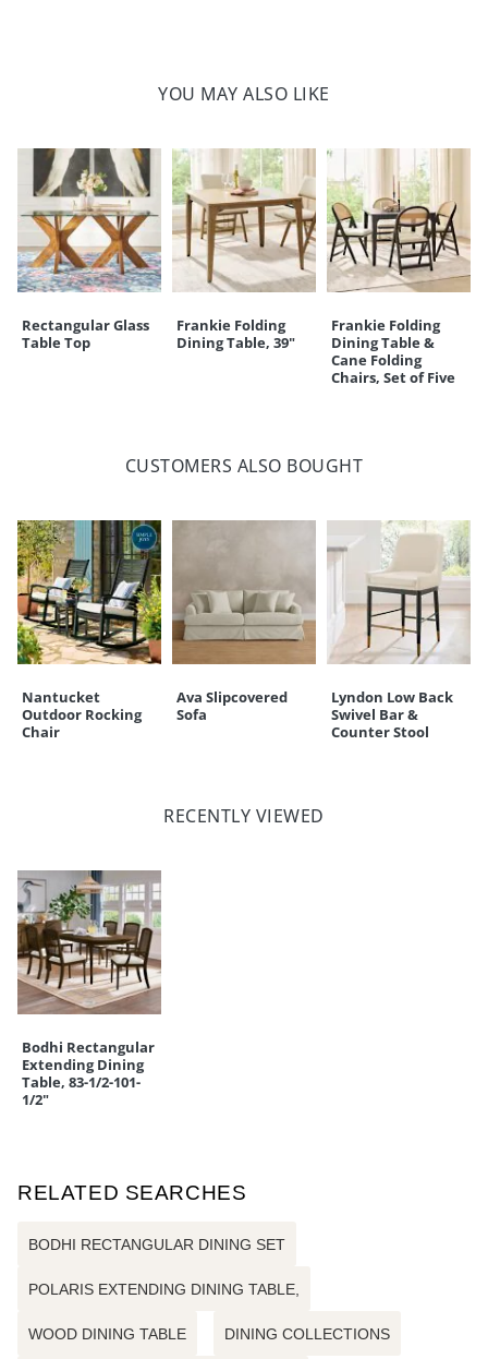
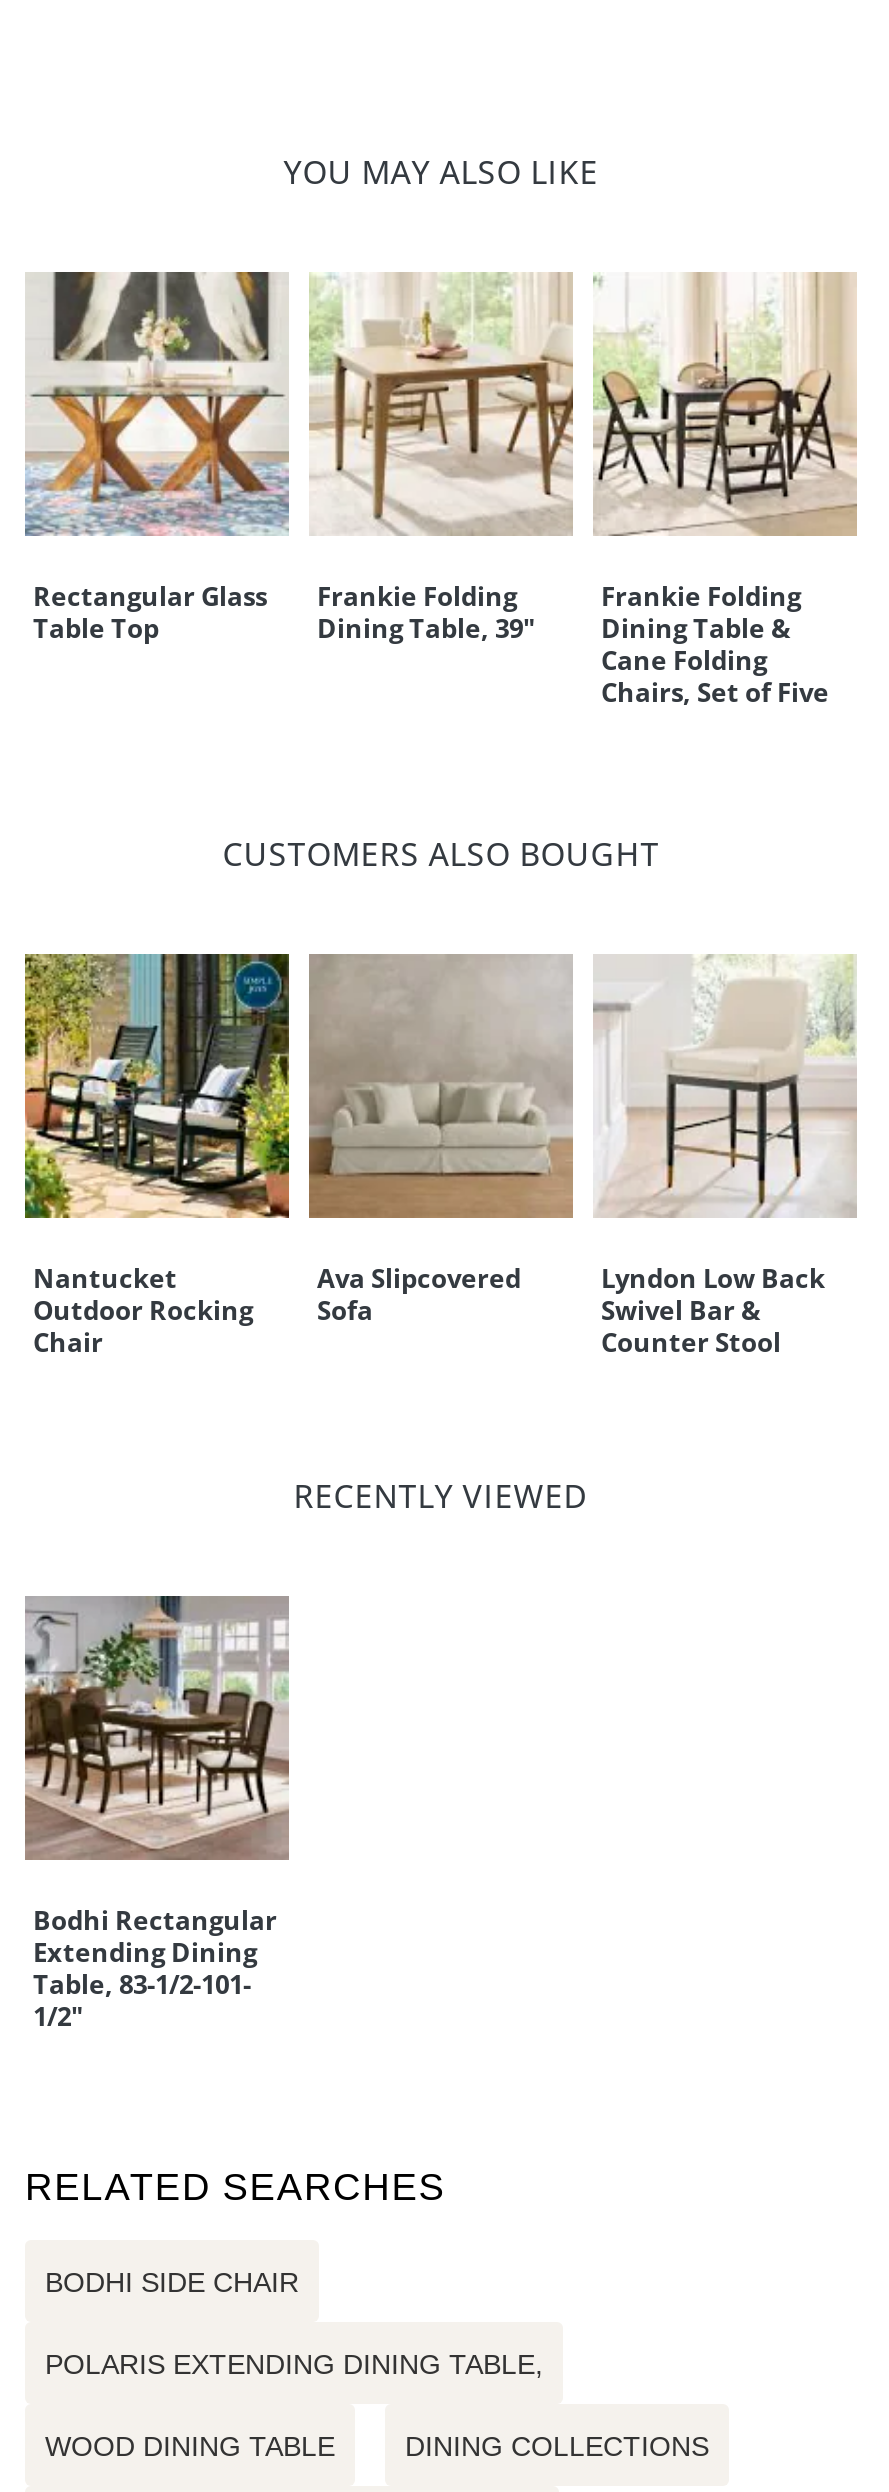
[28,1236,285,1254] BODHI RECTANGULAR DINING SET -> [45,2267,299,2299] BODHI SIDE CHAIR

